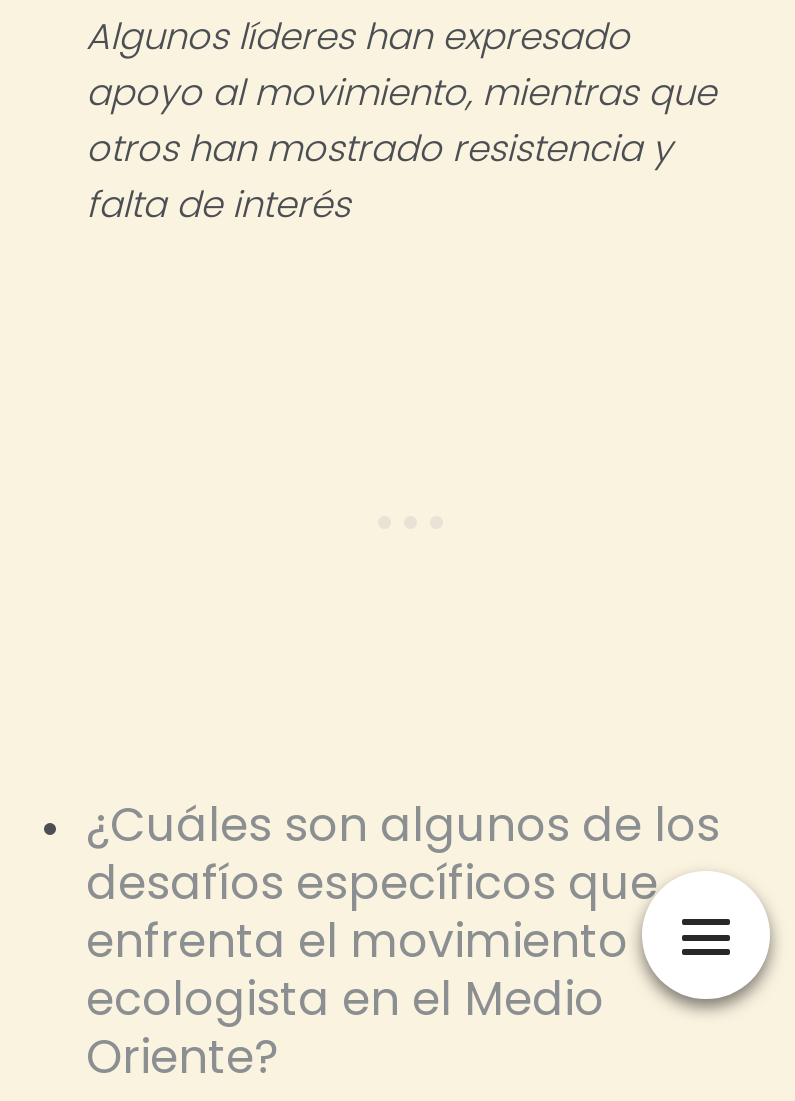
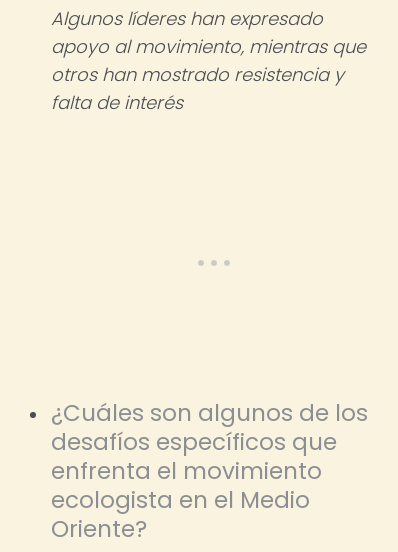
[636,871,780,1017] [image] -> none

